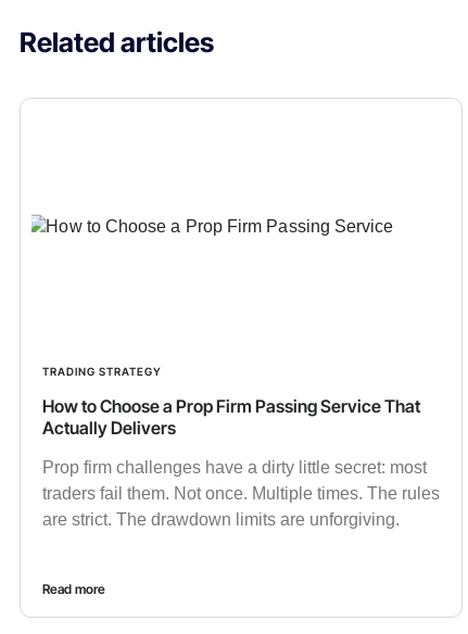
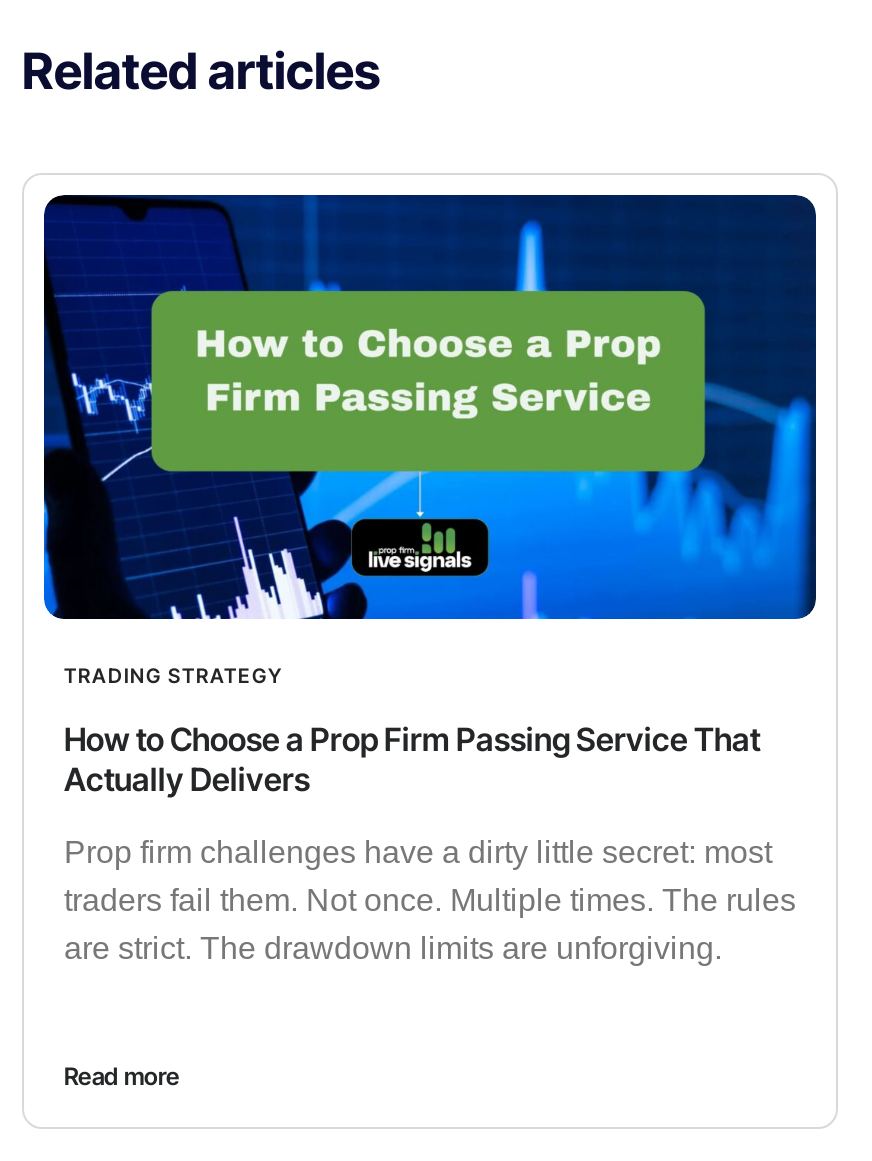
none -> [42,193,818,621] [image]

